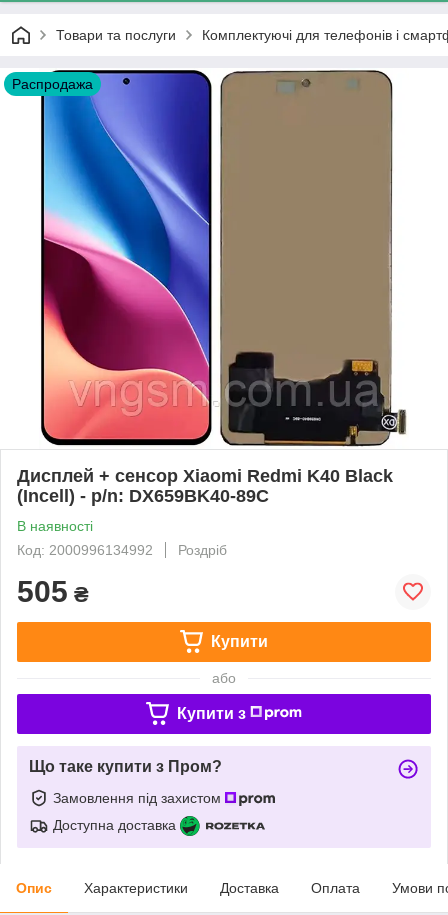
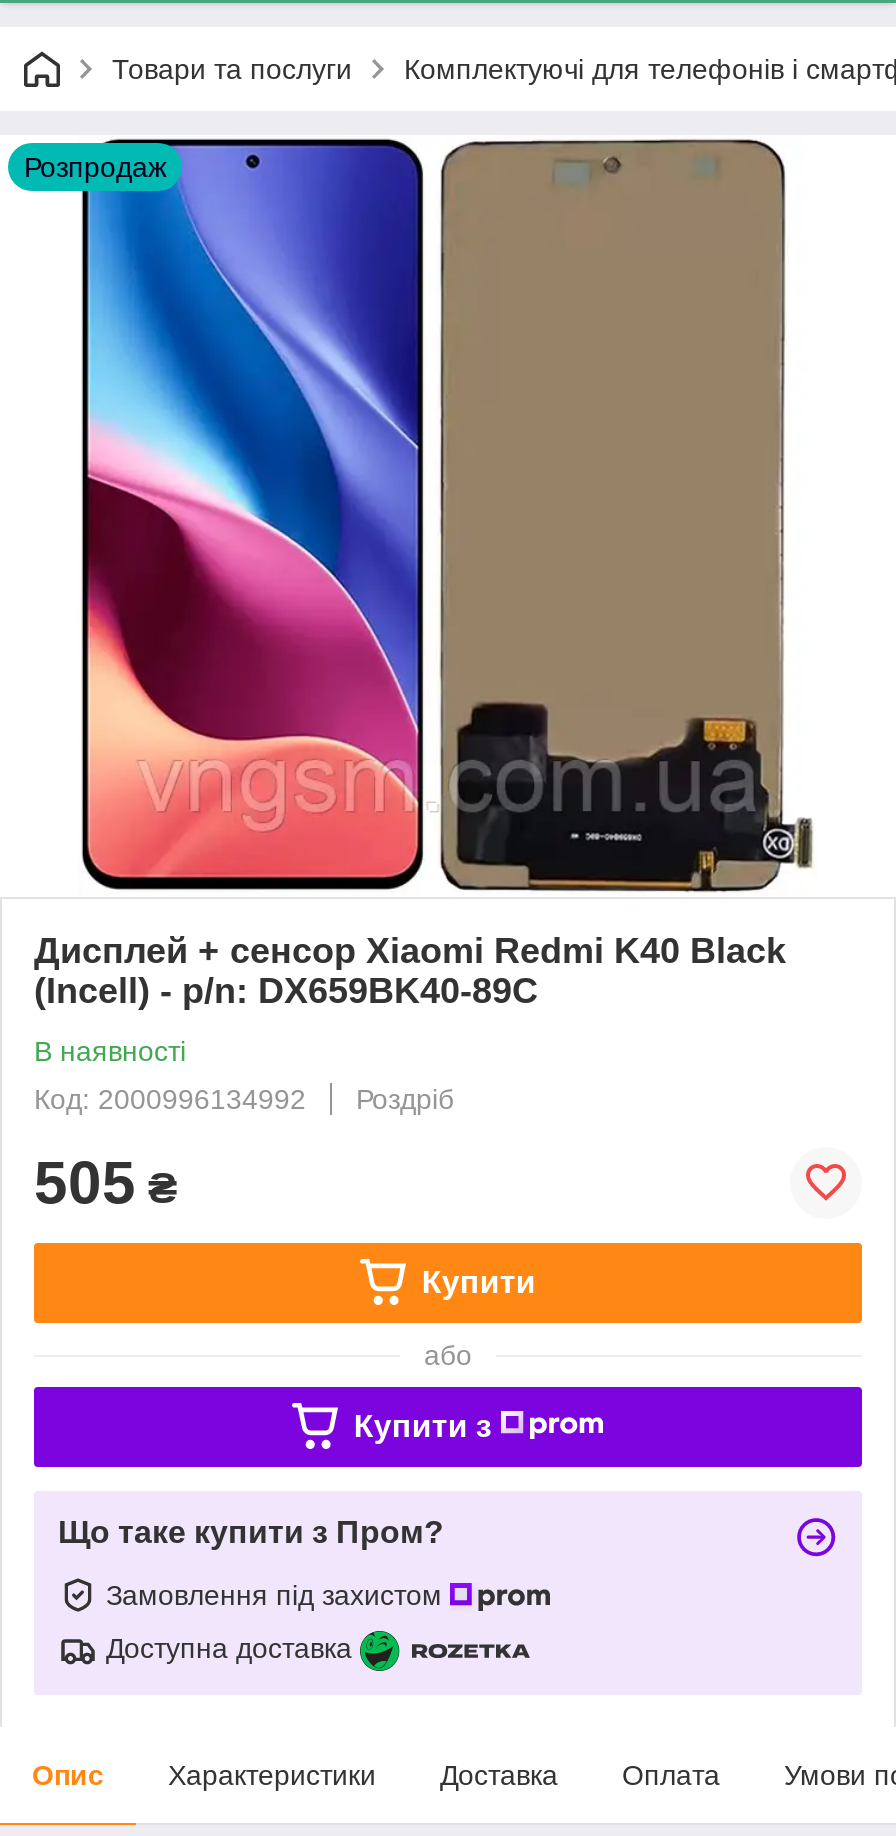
[12,76,93,92] Распродажа -> [24,151,166,183] Розпродаж

